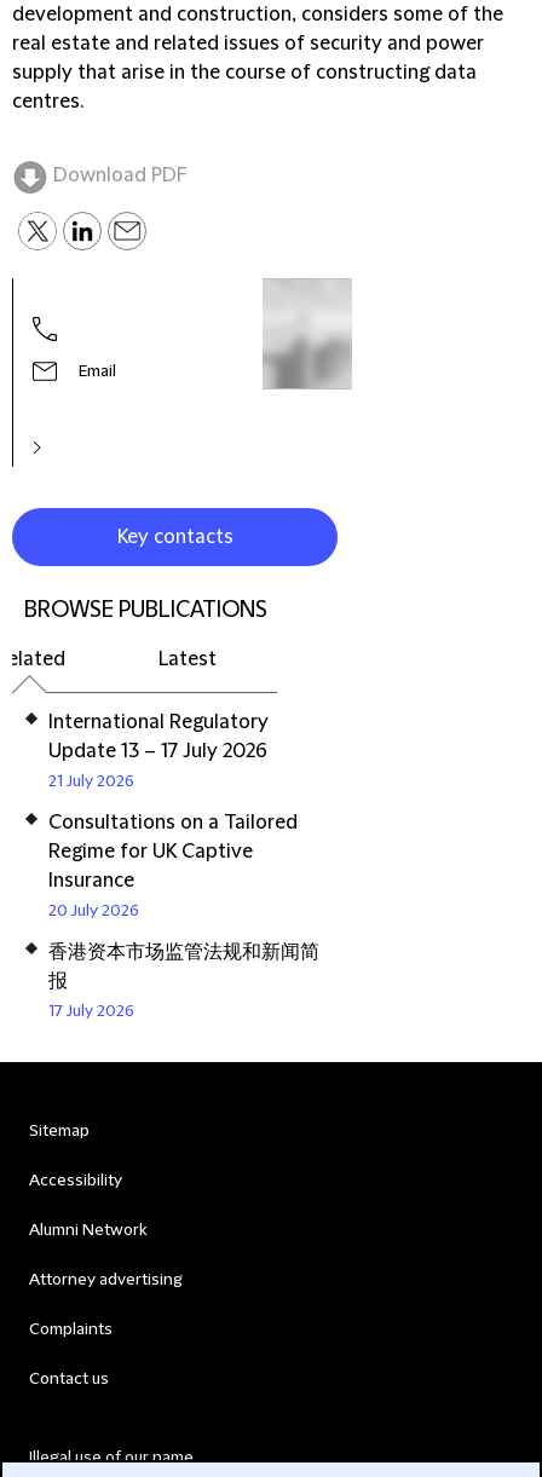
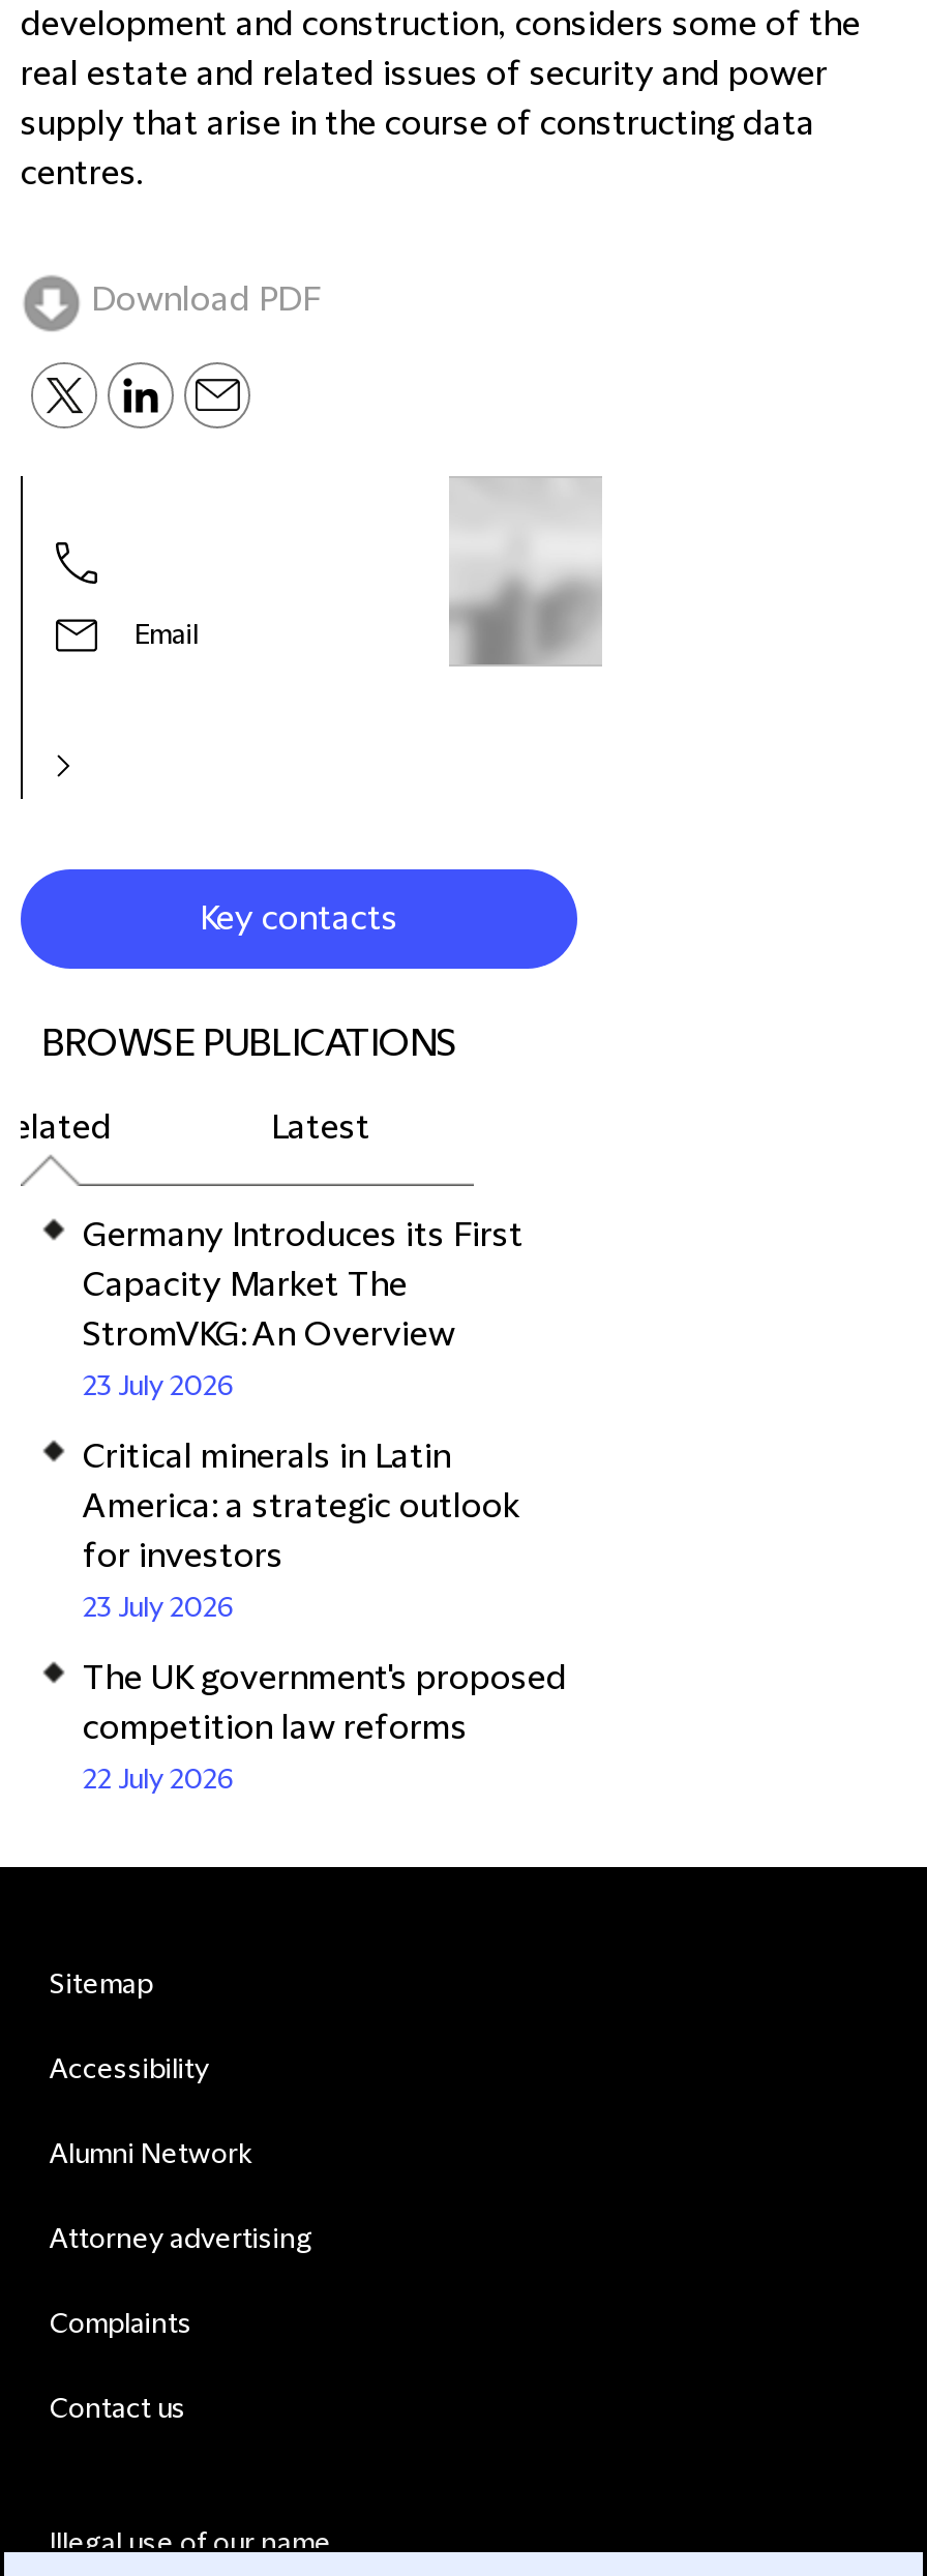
[48,711,269,791] International Regulatory | Update 13 – 17 July 2026 | 21 July 2026 -> [83,1217,524,1403] Germany Introduces its First | Capacity Market The | StromVKG: An Overview | 23 July 2026
[48,812,298,921] Consultations on a Tailored | Regime for UK Captive | Insurance | 20 July 2026 -> [83,1439,519,1625] Critical minerals in Latin | America: a strategic outlook | for investors | 23 July 2026
[48,941,319,1021] 香港资本市场监管法规和新闻简 | 报 | 17 July 2026 -> [83,1660,567,1797] The UK government's proposed | competition law reforms | 22 July 2026

